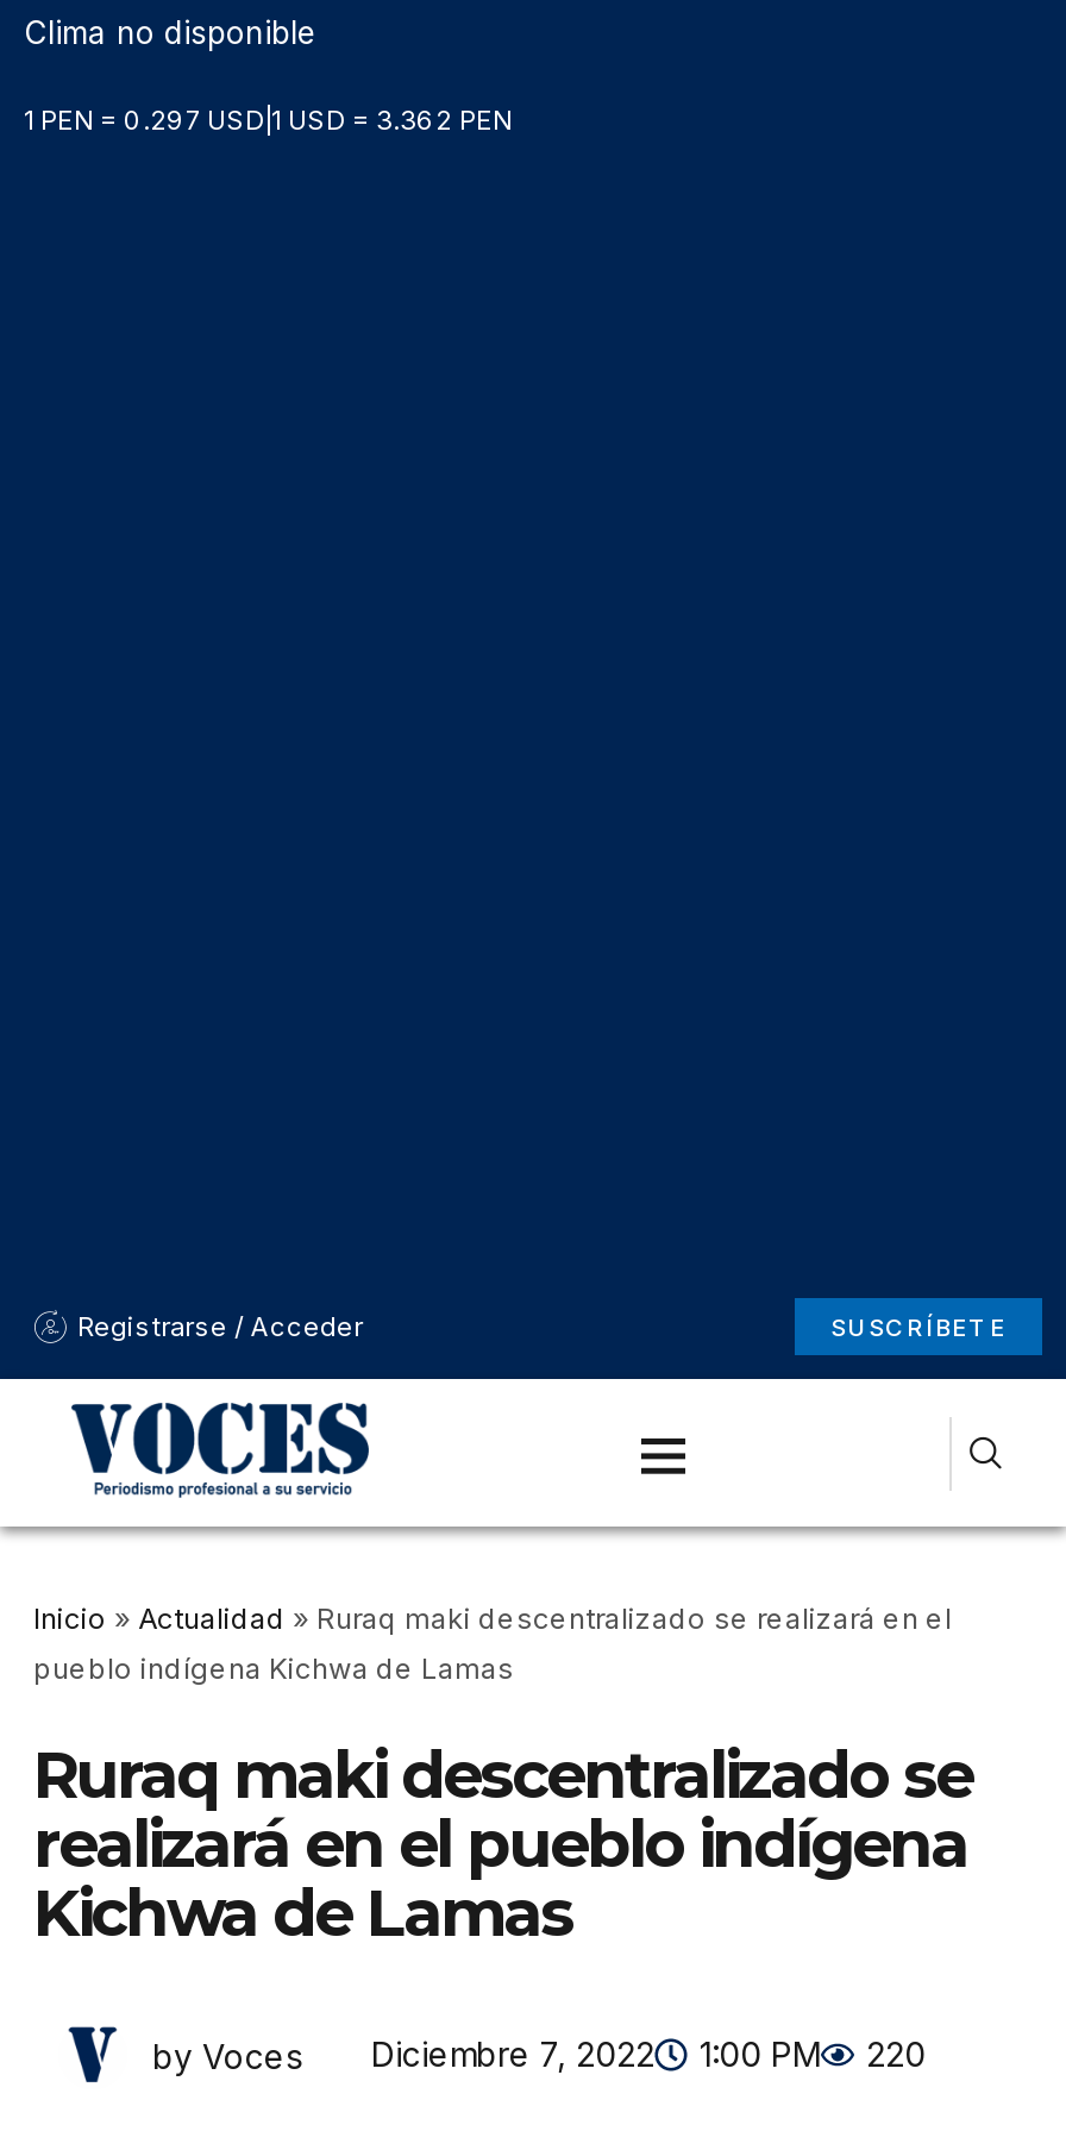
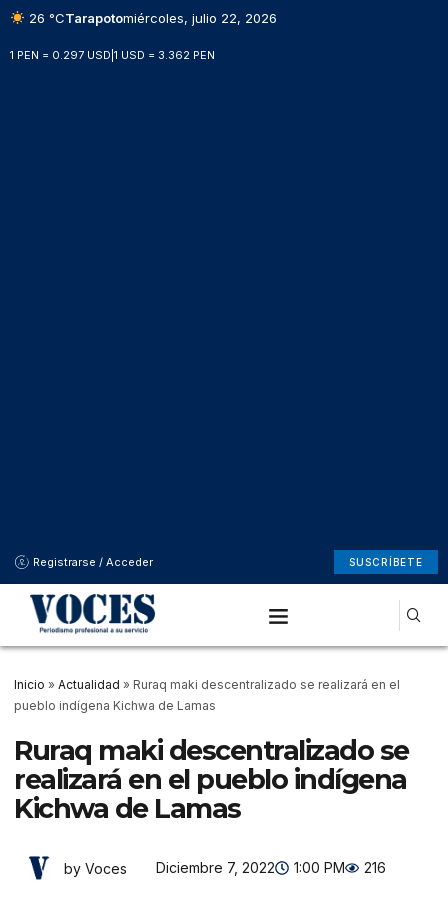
[24,13,316,51] Clima no disponible -> [25,10,277,26] 26 °CTarapotomiércoles, julio 22, 2026
[152,2033,926,2075] by Voces Diciembre 7, 2022 1:00 PM 220 -> [64,859,386,876] by Voces Diciembre 7, 2022 1:00 PM 216

